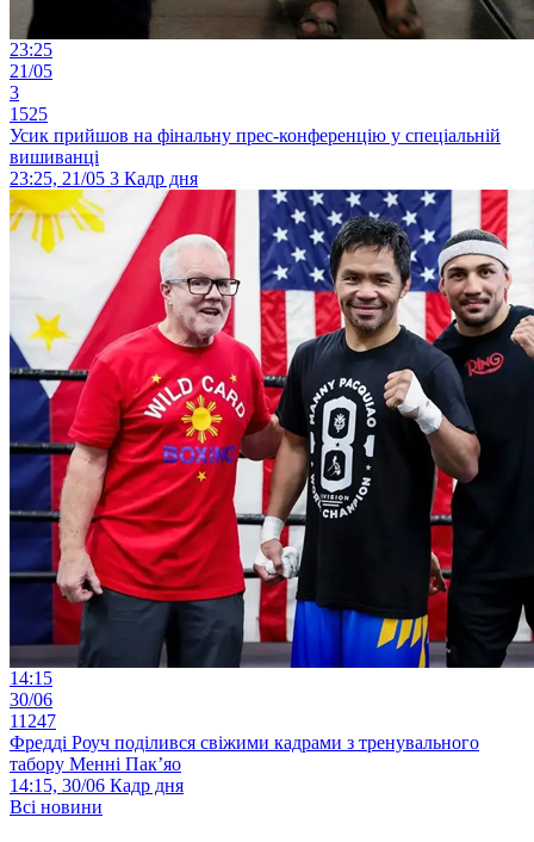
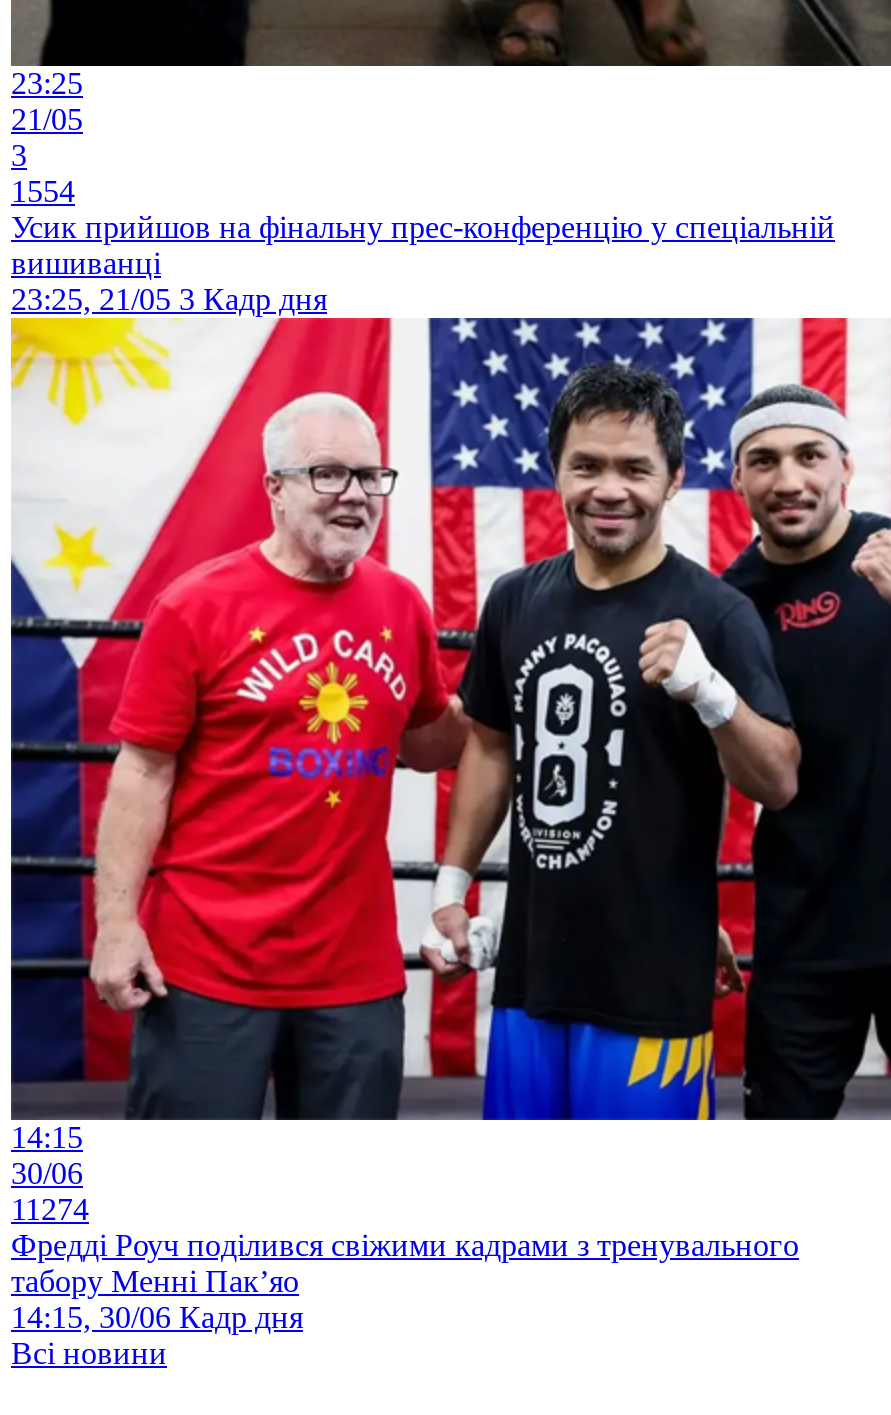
[10,104,48,124] 1525 -> [11,175,75,209] 1554
[10,711,56,731] 11247 -> [11,1193,89,1227] 11274

